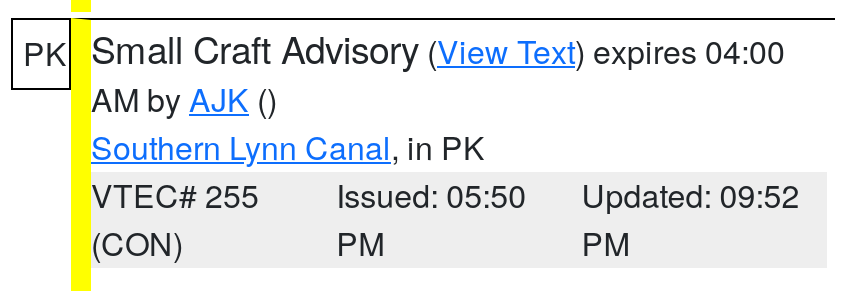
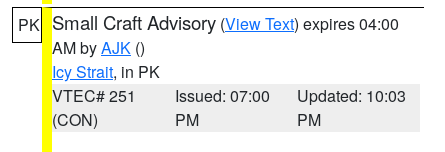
[91,124,485,218] Southern Lynn Canal, in PK | VTEC# 255 -> [52,60,160,107] Icy Strait, in PK | VTEC# 251
[336,172,526,218] Issued: 05:50 -> [175,84,270,107] Issued: 07:00
[581,172,799,218] Updated: 09:52 -> [297,84,406,107] Updated: 10:03

